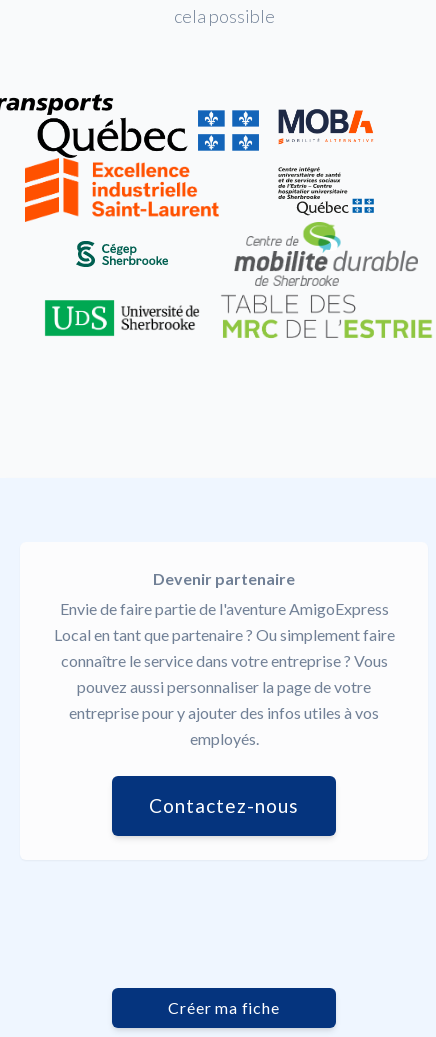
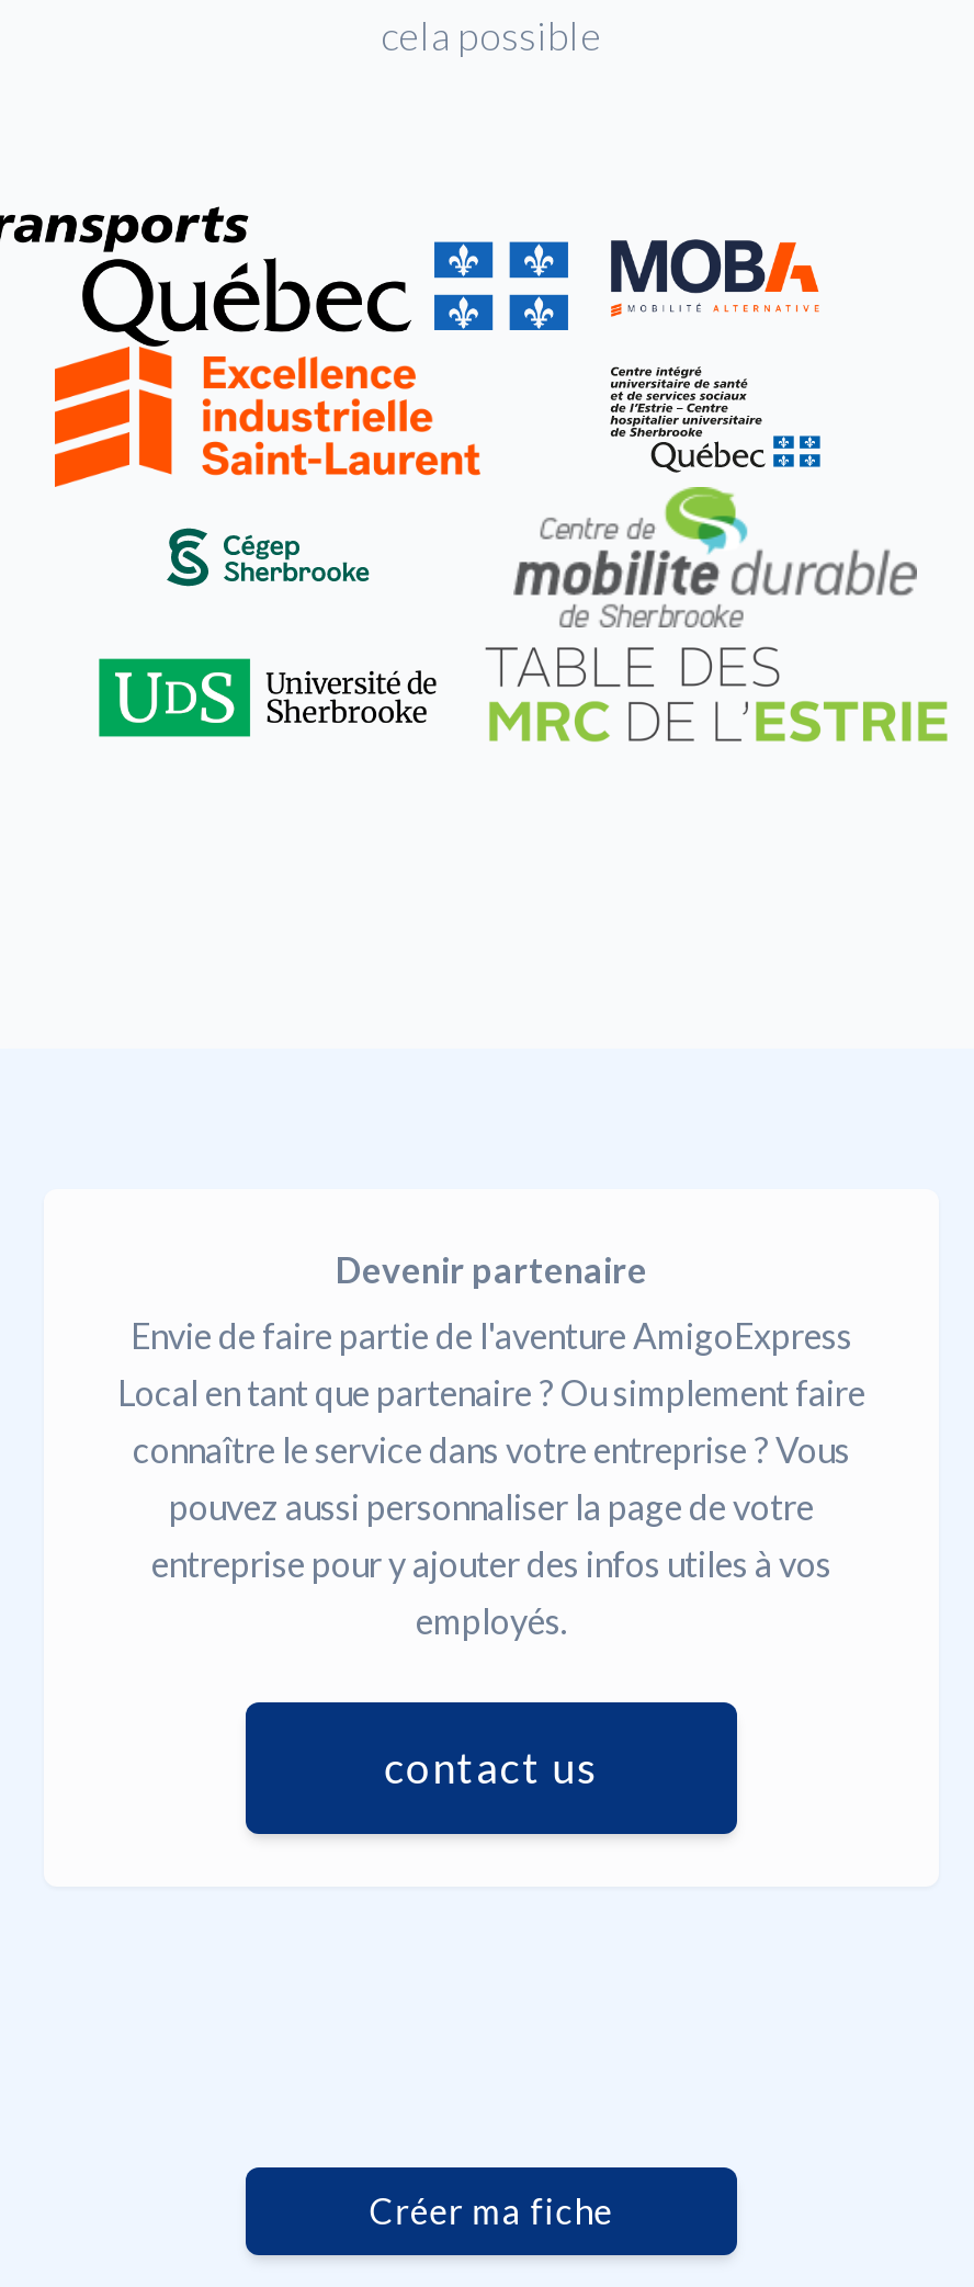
[149,793,299,816] Contactez-nous -> [384,1741,598,1791] contact us

